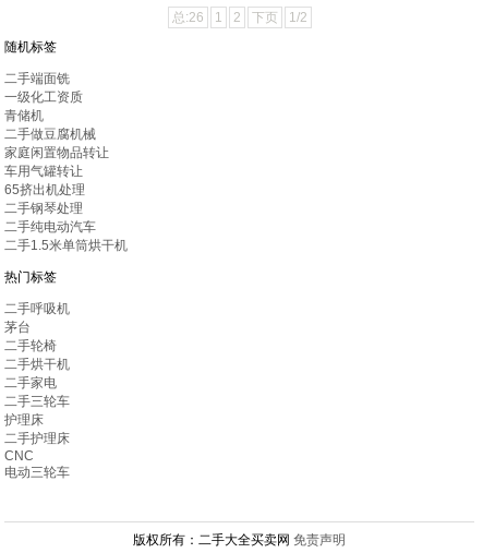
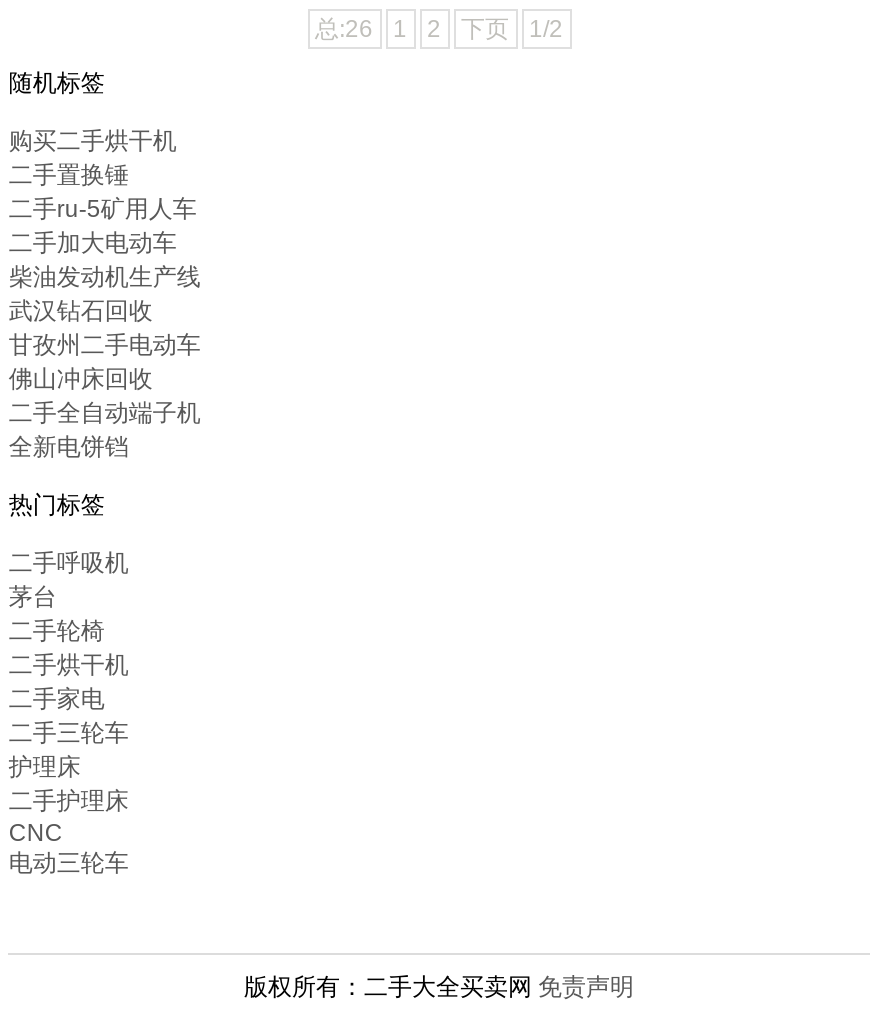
[5,71,128,253] 二手端面铣 | 一级化工资质 | 青储机 | 二手做豆腐机械 | 家庭闲置物品转让 | 车用气罐转让 | 65挤出机处理 | 二手钢琴处理 | 二手纯电动汽车 | 二手1.5米单筒烘干机 -> [9,127,201,461] 购买二手烘干机 | 二手置换锤 | 二手ru-5矿用人车 | 二手加大电动车 | 柴油发动机生产线 | 武汉钻石回收 | 甘孜州二手电动车 | 佛山冲床回收 | 二手全自动端子机 | 全新电饼铛

